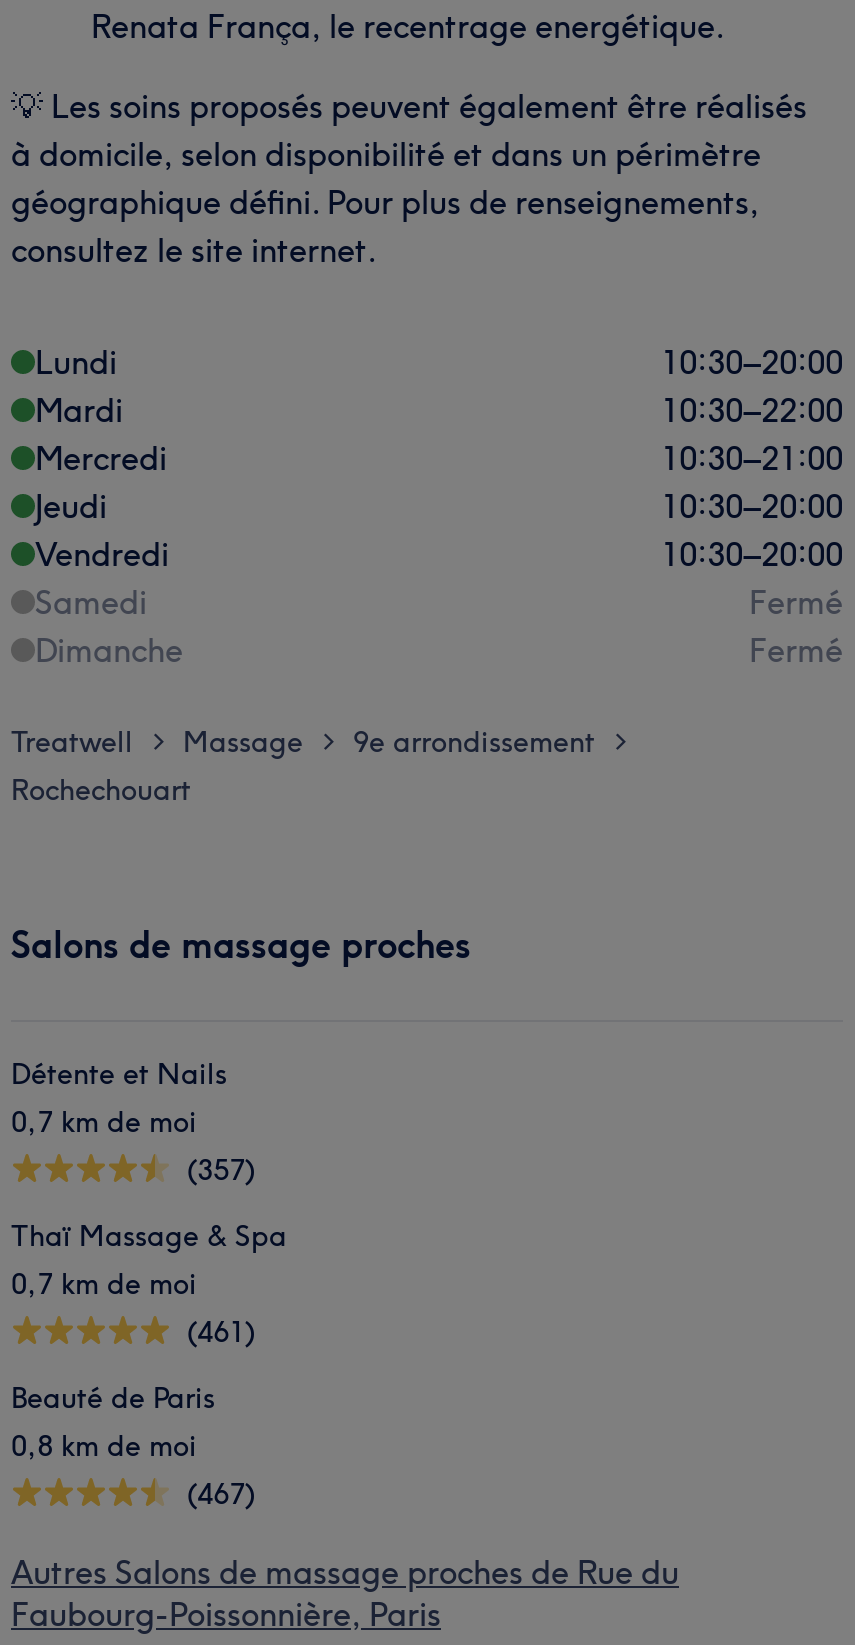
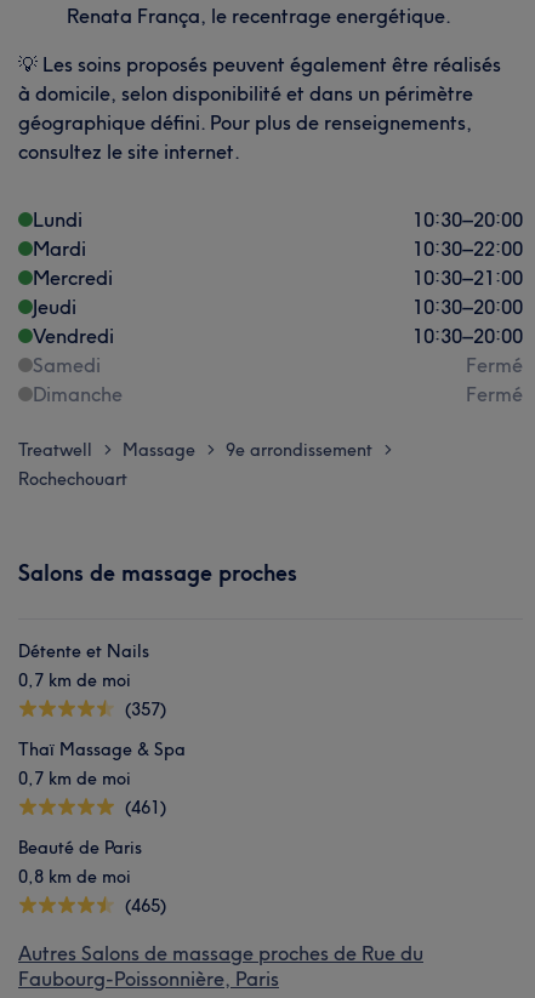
[187,1476,255,1512] (467) -> [125,895,166,917] (465)

